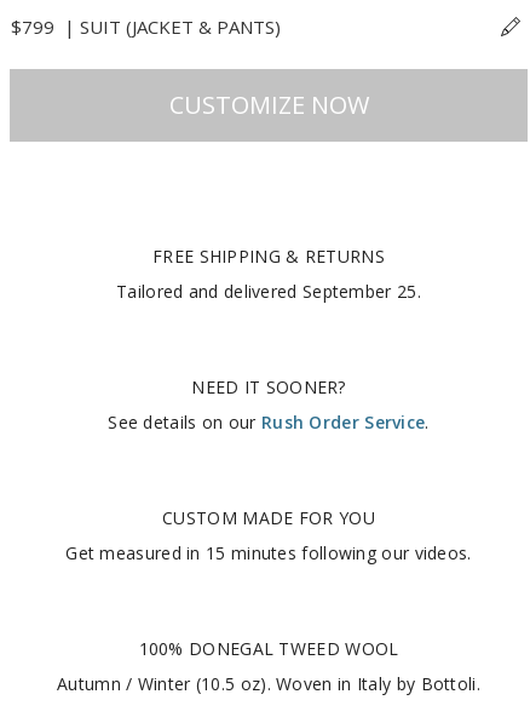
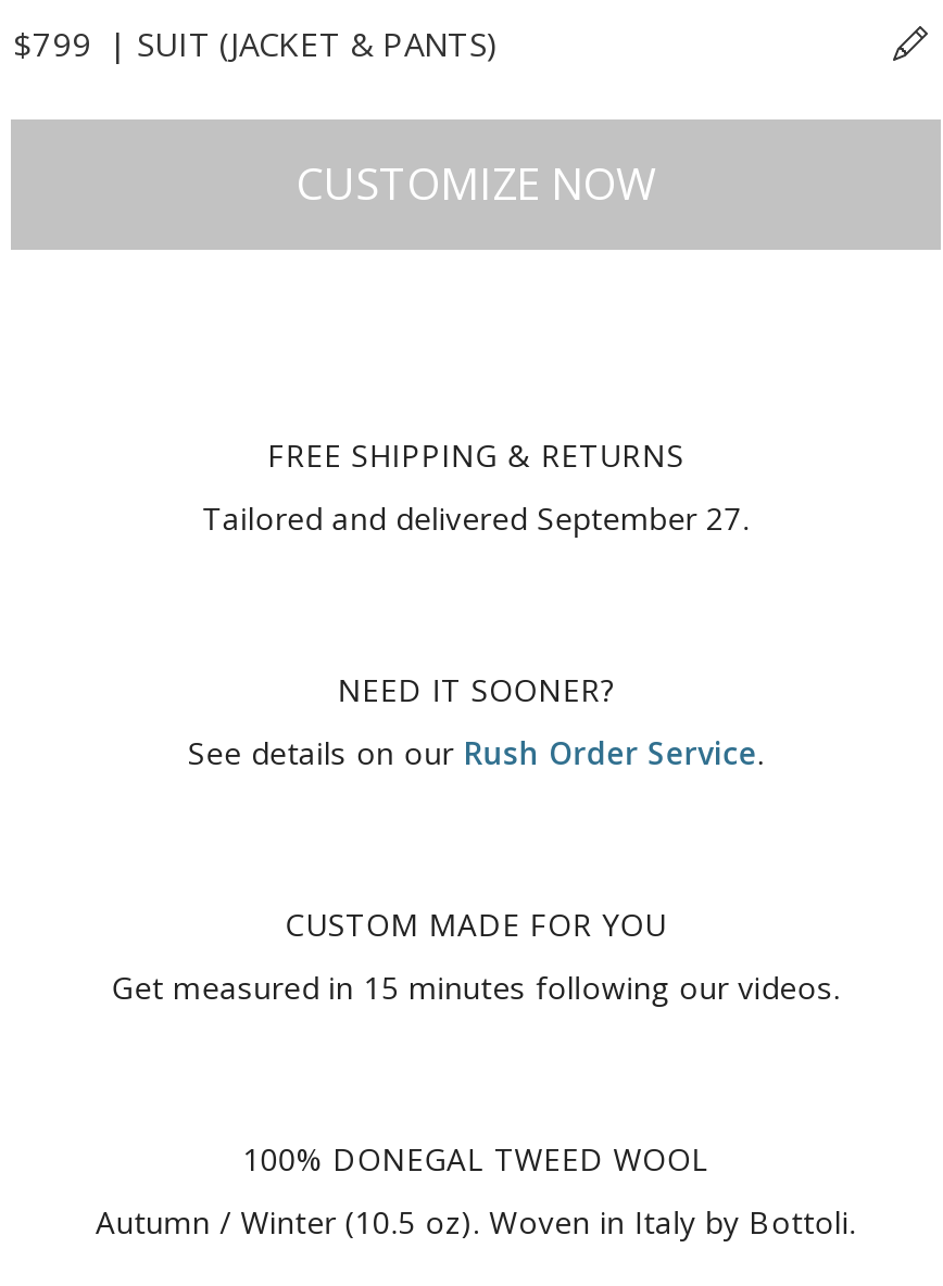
[116,279,421,302] Tailored and delivered September 25. -> [202,497,749,538] Tailored and delivered September 27.

